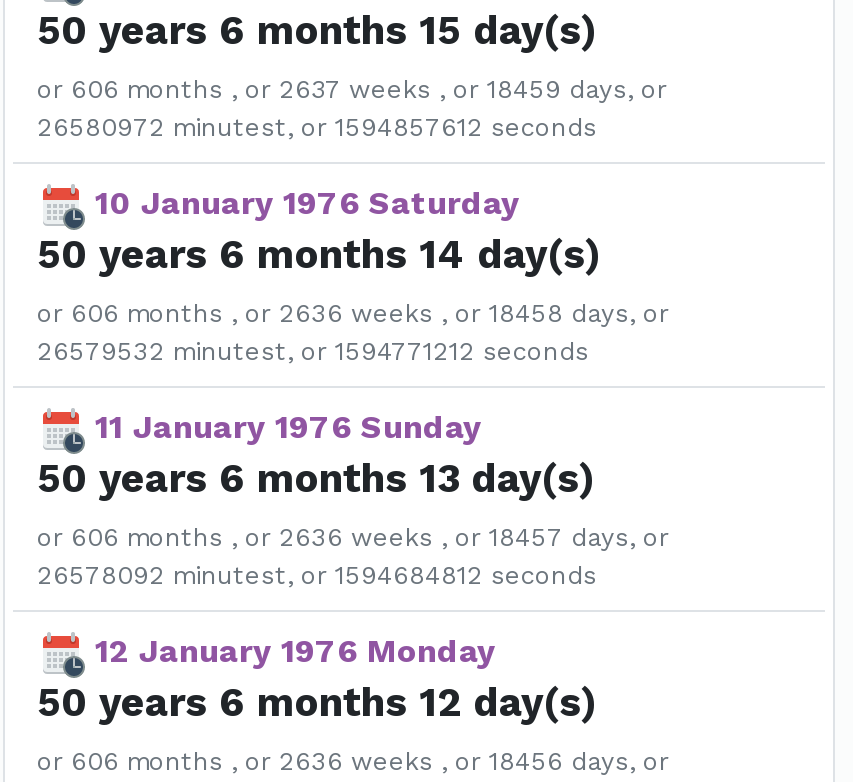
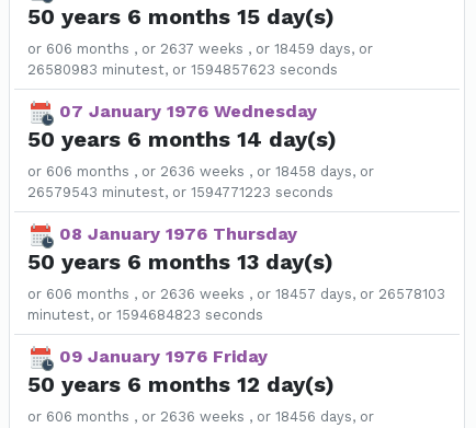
[37,112,597,142] 26580972 minutest, or 1594857612 seconds -> [27,61,338,78] 26580983 minutest, or 1594857623 seconds
[85,184,519,222] 10 January 1976 Saturday -> [54,101,317,122] 07 January 1976 Wednesday
[37,336,589,366] 26579532 minutest, or 1594771212 seconds -> [27,184,333,200] 26579543 minutest, or 1594771223 seconds
[85,408,481,446] 11 January 1976 Sunday -> [54,223,297,244] 08 January 1976 Thursday
[37,522,669,590] or 606 months , or 2636 weeks , or 18457 days, or | 26578092 minutest, or 1594684812 seconds -> [27,286,445,323] or 606 months , or 2636 weeks , or 18457 days, or 26578103 | minutest, or 1594684823 seconds
[85,632,495,670] 12 January 1976 Monday -> [54,346,268,367] 09 January 1976 Friday

